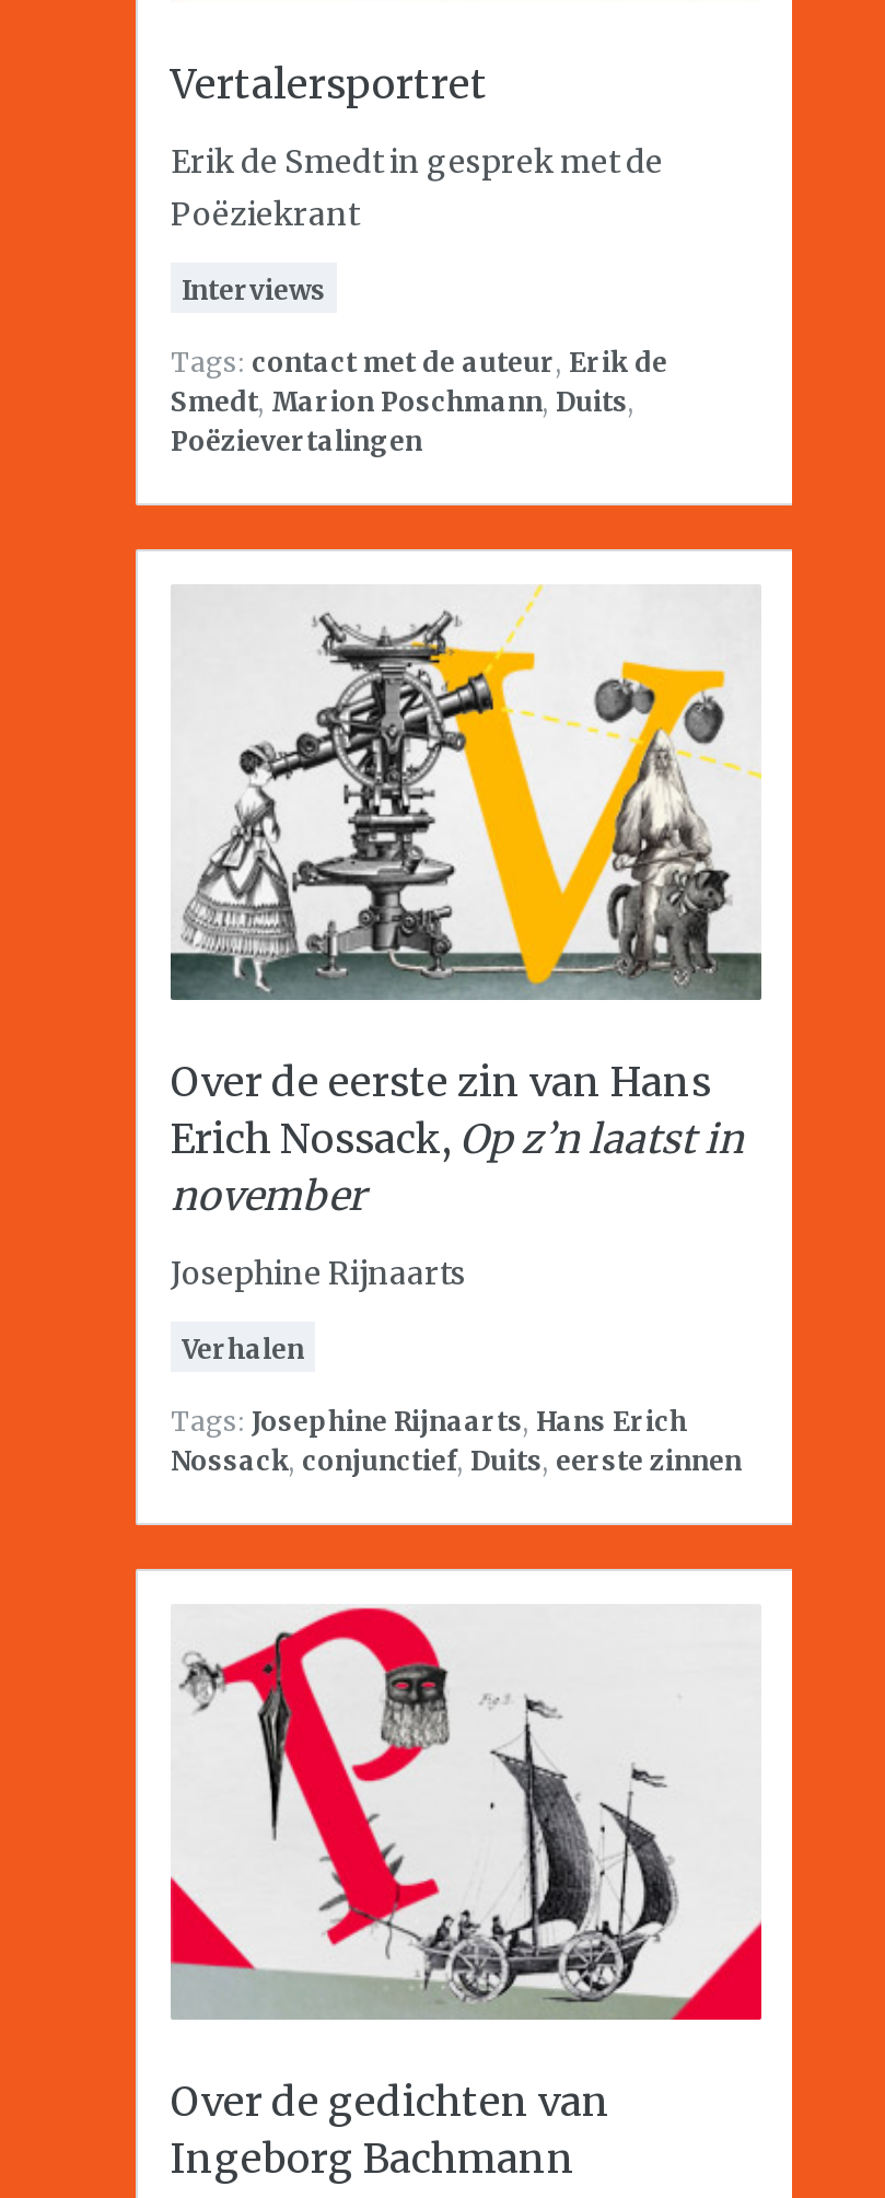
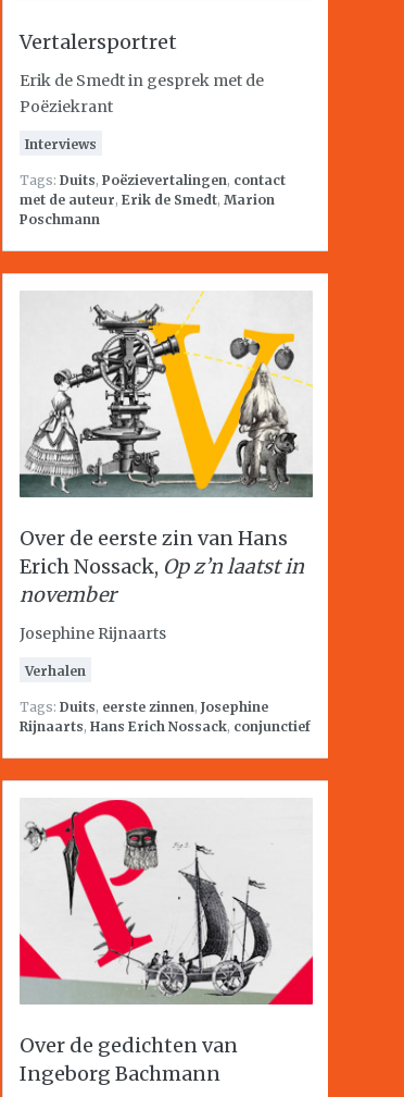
[171,346,667,457] Tags: contact met de auteur, Erik de | Smedt, Marion Poschmann, Duits, | Poëzievertalingen -> [20,172,286,227] Tags: Duits, Poëzievertalingen, contact | met de auteur, Erik de Smedt, Marion | Poschmann
[171,1405,742,1477] Tags: Josephine Rijnaarts, Hans Erich | Nossack, conjunctief, Duits, eerste zinnen -> [20,699,311,735] Tags: Duits, eerste zinnen, Josephine | Rijnaarts, Hans Erich Nossack, conjunctief

